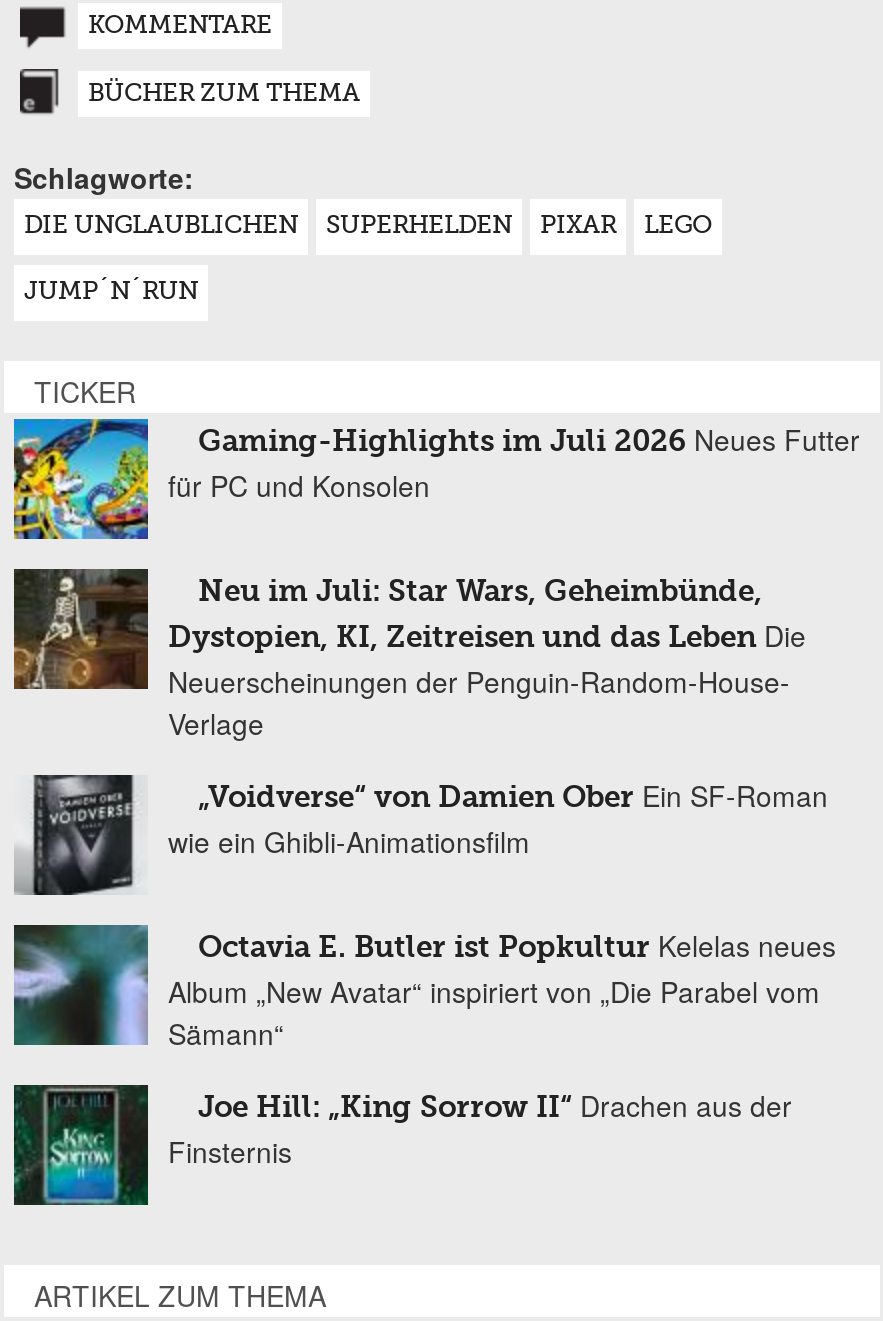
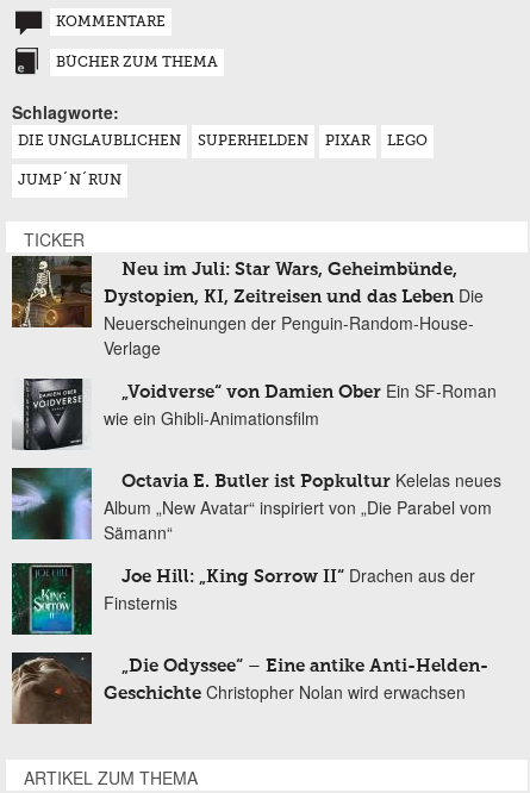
[12,417,860,541] [image] | Gaming-Highlights im Juli 2026 Neues Futter | für PC und Konsolen -> none
moved [10,567,836,1171] -> [10,255,501,615]: [image] | Neu im Juli: Star Wars, Geheimbünde, | Dystopien, KI, Zeitreisen und das Leben Die | ... | Joe Hill: „King Sorrow II“ Drachen aus der | Finsternis
none -> [11,654,488,725] [image] | „Die Odyssee“ – Eine antike Anti-Helden- | Geschichte Christopher Nolan wird erwachsen

